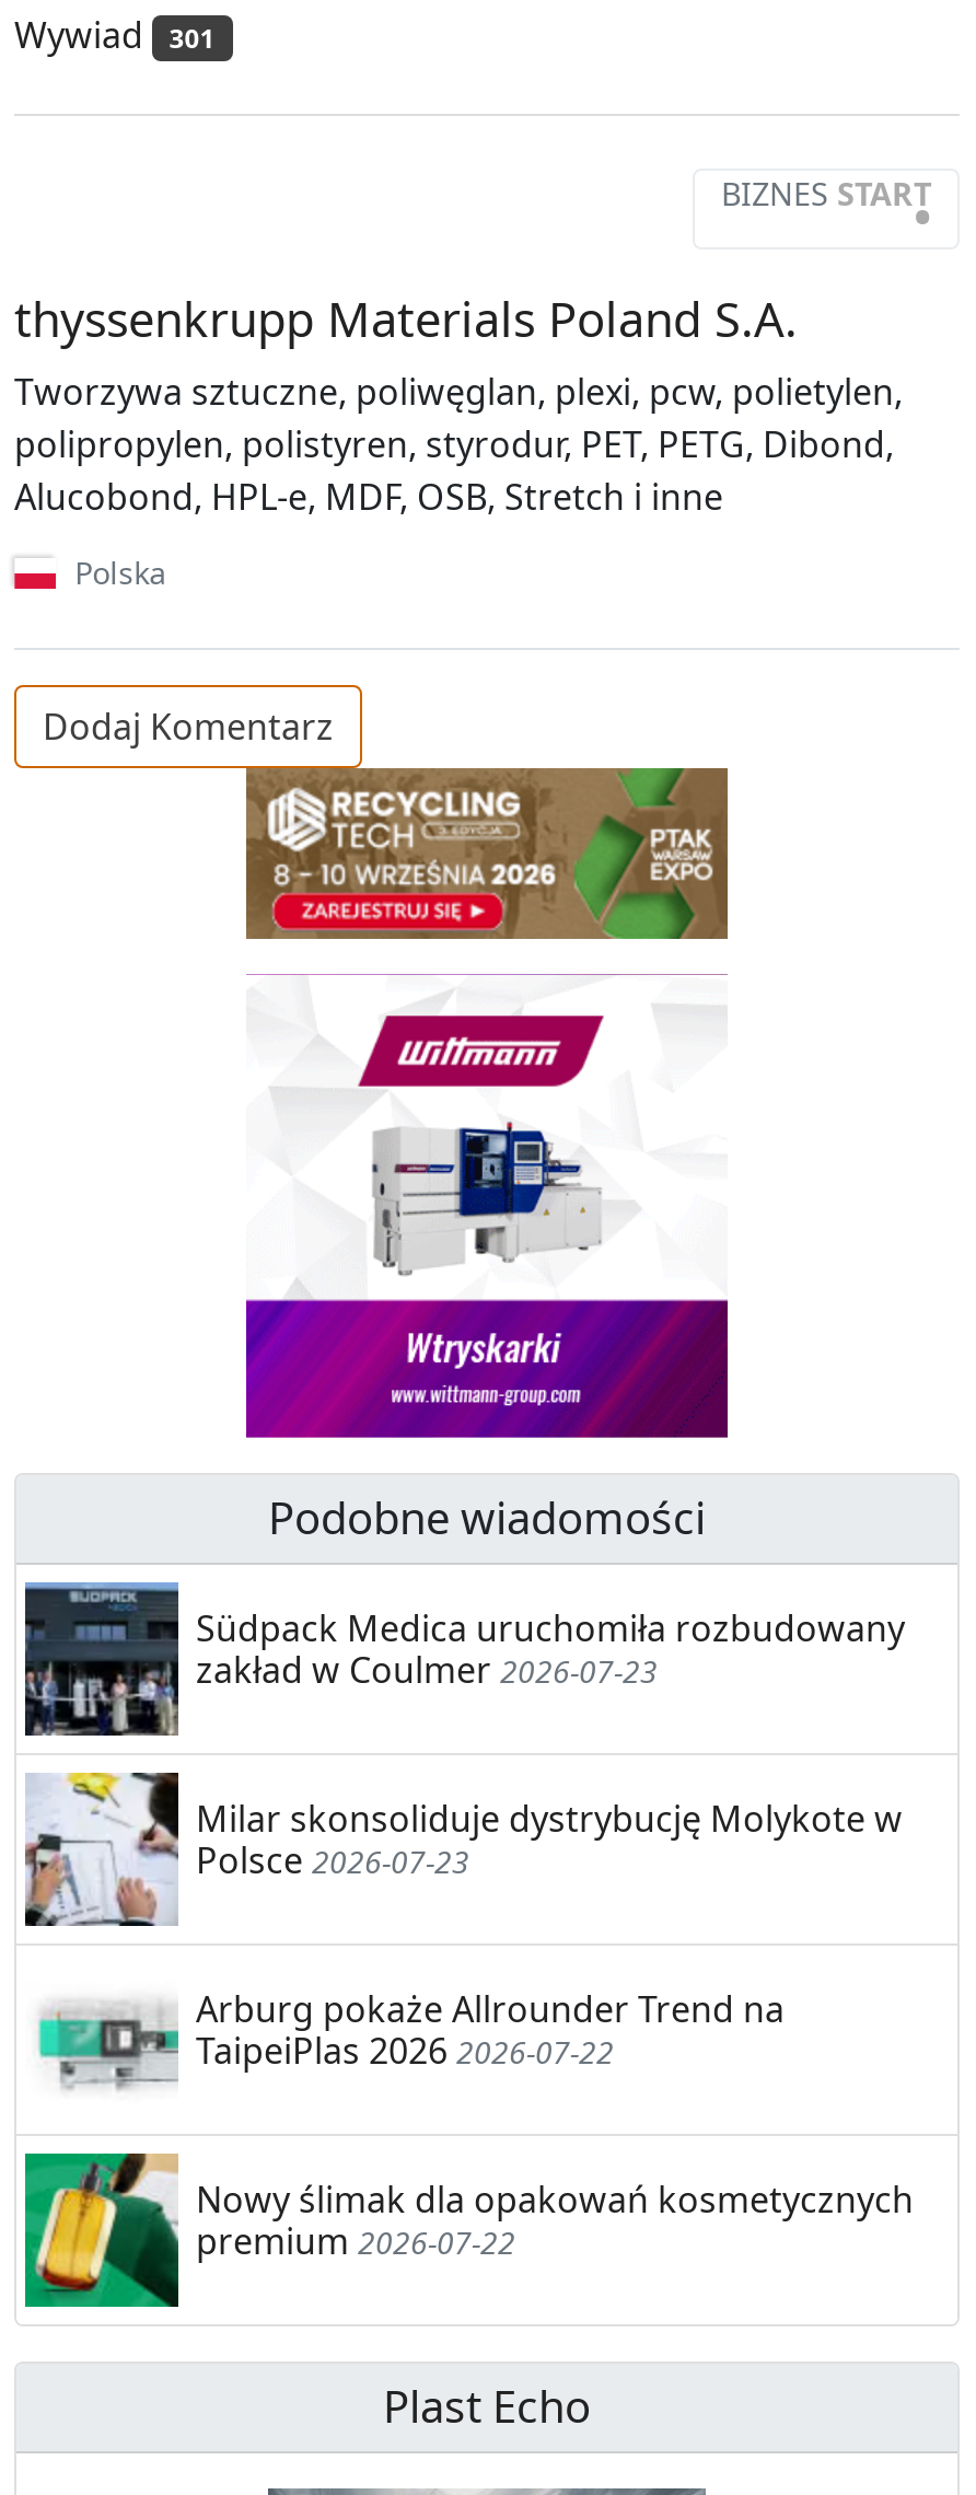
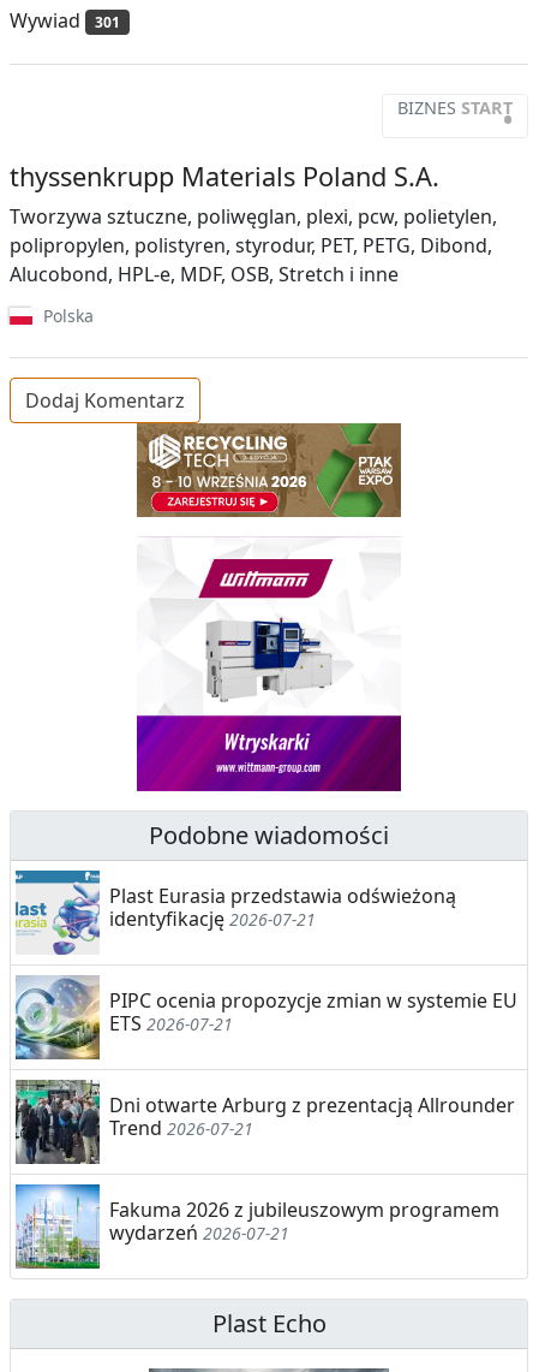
[23,1585,905,1738] [image] | Südpack Medica uruchomiła rozbudowany | zakład w Coulmer 2026-07-23 -> [14,871,456,956] [image] | Plast Eurasia przedstawia odświeżoną | identyfikację 2026-07-21
[23,1771,903,1928] [image] | Milar skonsoliduje dystrybucję Molykote w | Polsce 2026-07-23 -> [14,975,517,1061] [image] | PIPC ocenia propozycje zmian w systemie EU | ETS 2026-07-21
[25,1963,785,2116] [image] | Arburg pokaże Allrounder Trend na | TaipeiPlas 2026 2026-07-22 -> [14,1079,515,1165] [image] | Dni otwarte Arburg z prezentacją Allrounder | Trend 2026-07-21
[23,2151,914,2309] [image] | Nowy ślimak dla opakowań kosmetycznych | premium 2026-07-22 -> [14,1183,499,1270] [image] | Fakuma 2026 z jubileuszowym programem | wydarzeń 2026-07-21

